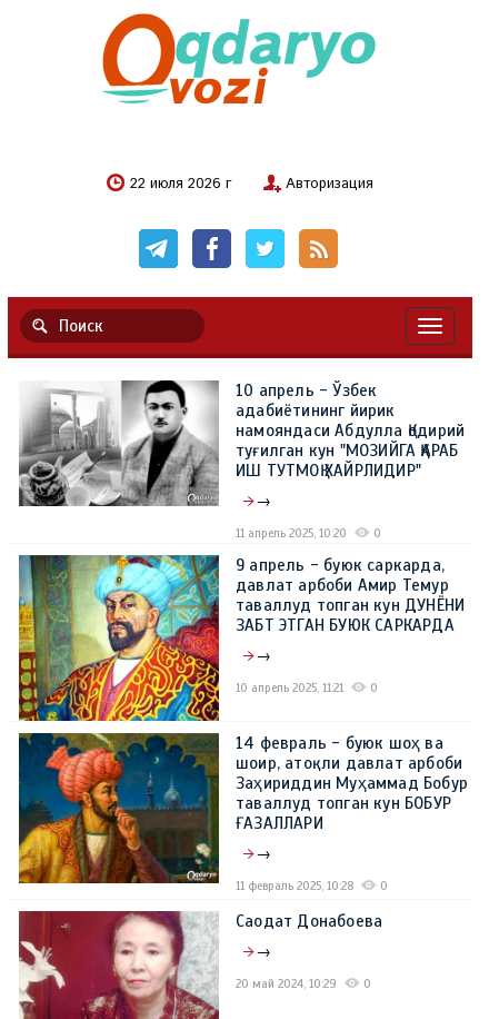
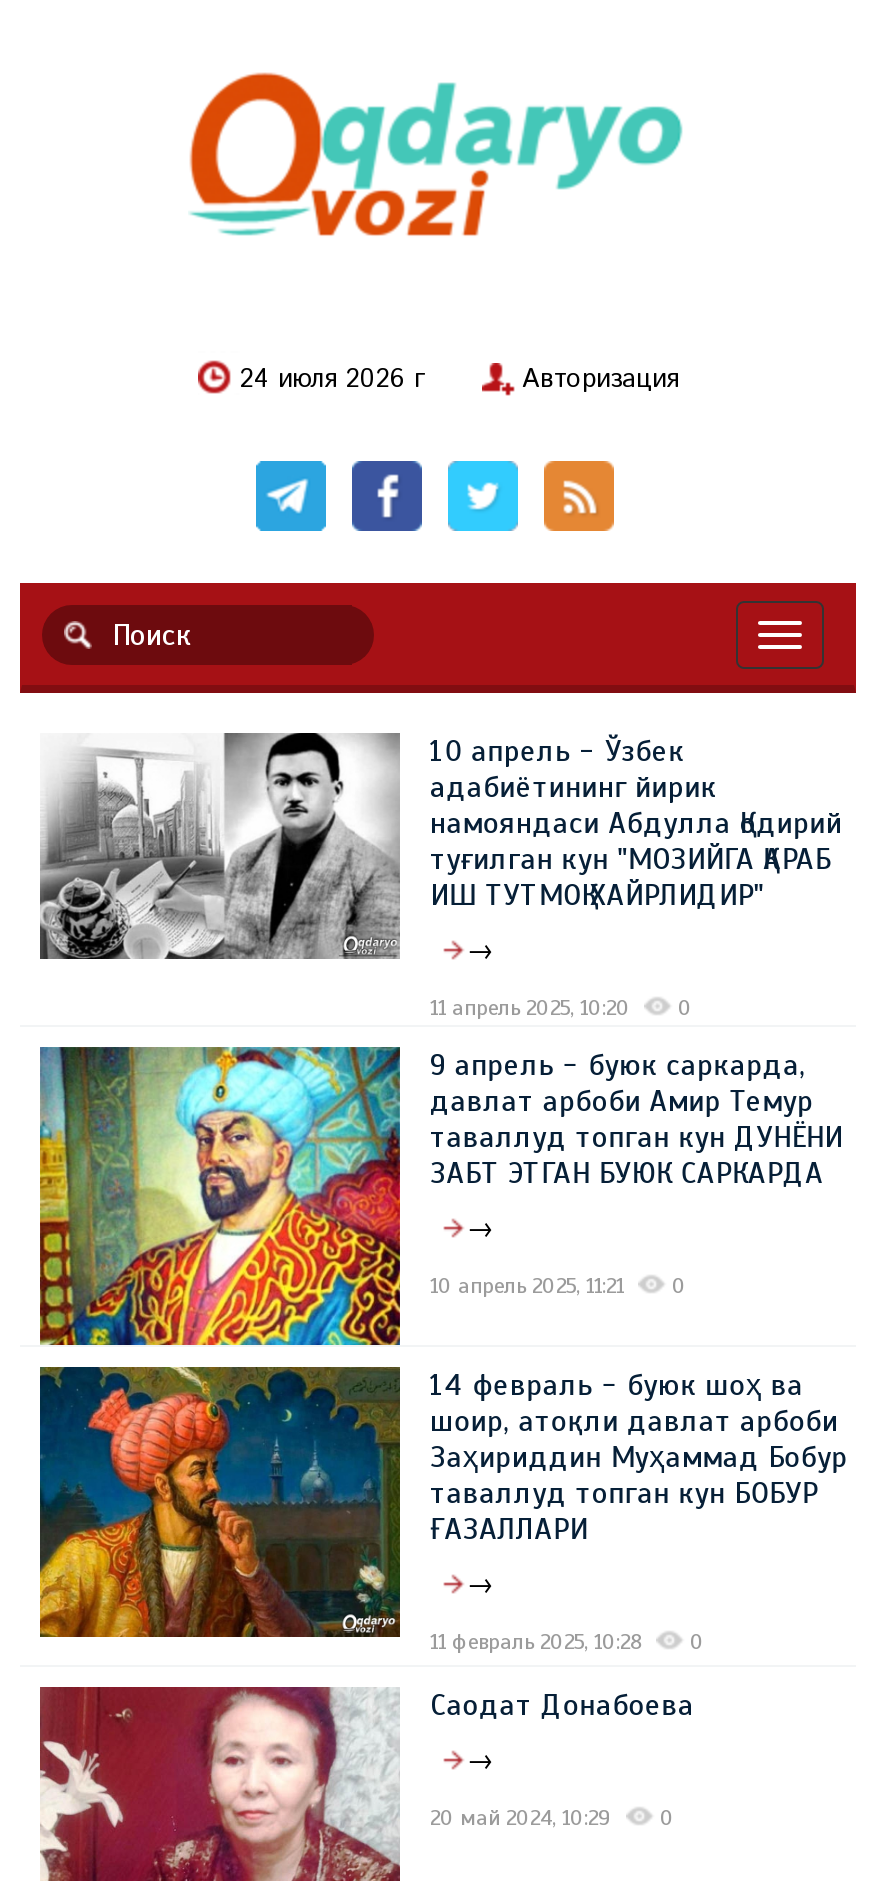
[130,174,237,195] 22 июля 2026 г -> [240,361,434,399] 24 июля 2026 г

